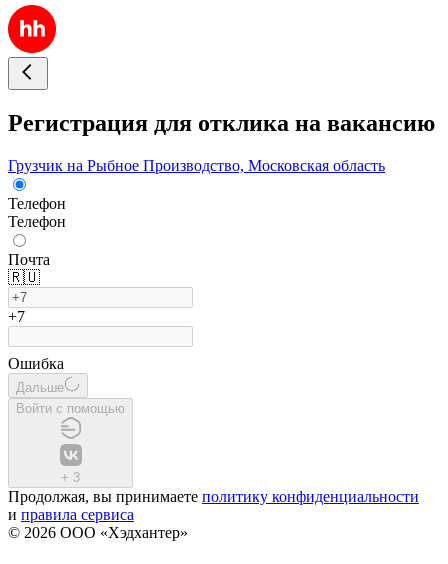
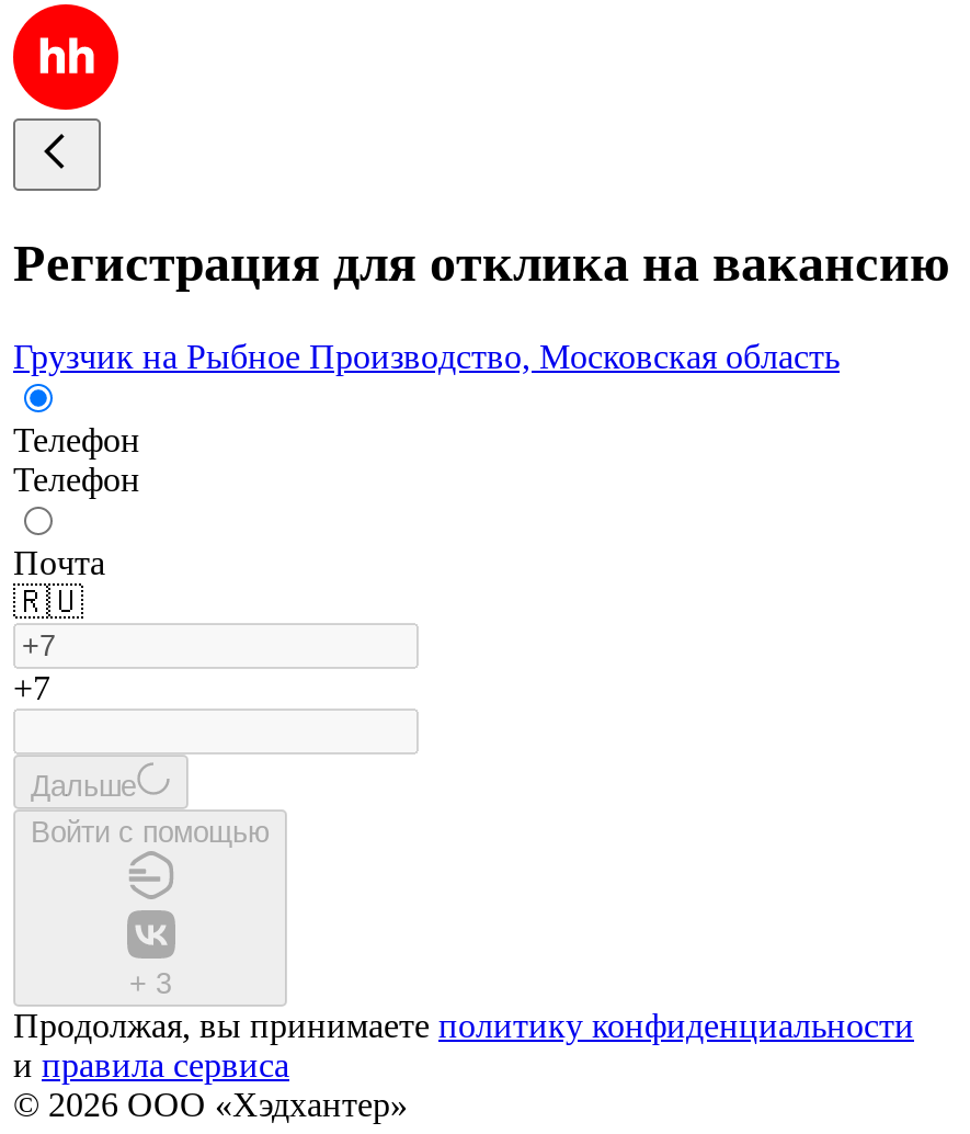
[8,355,64,372] Ошибка -> none

